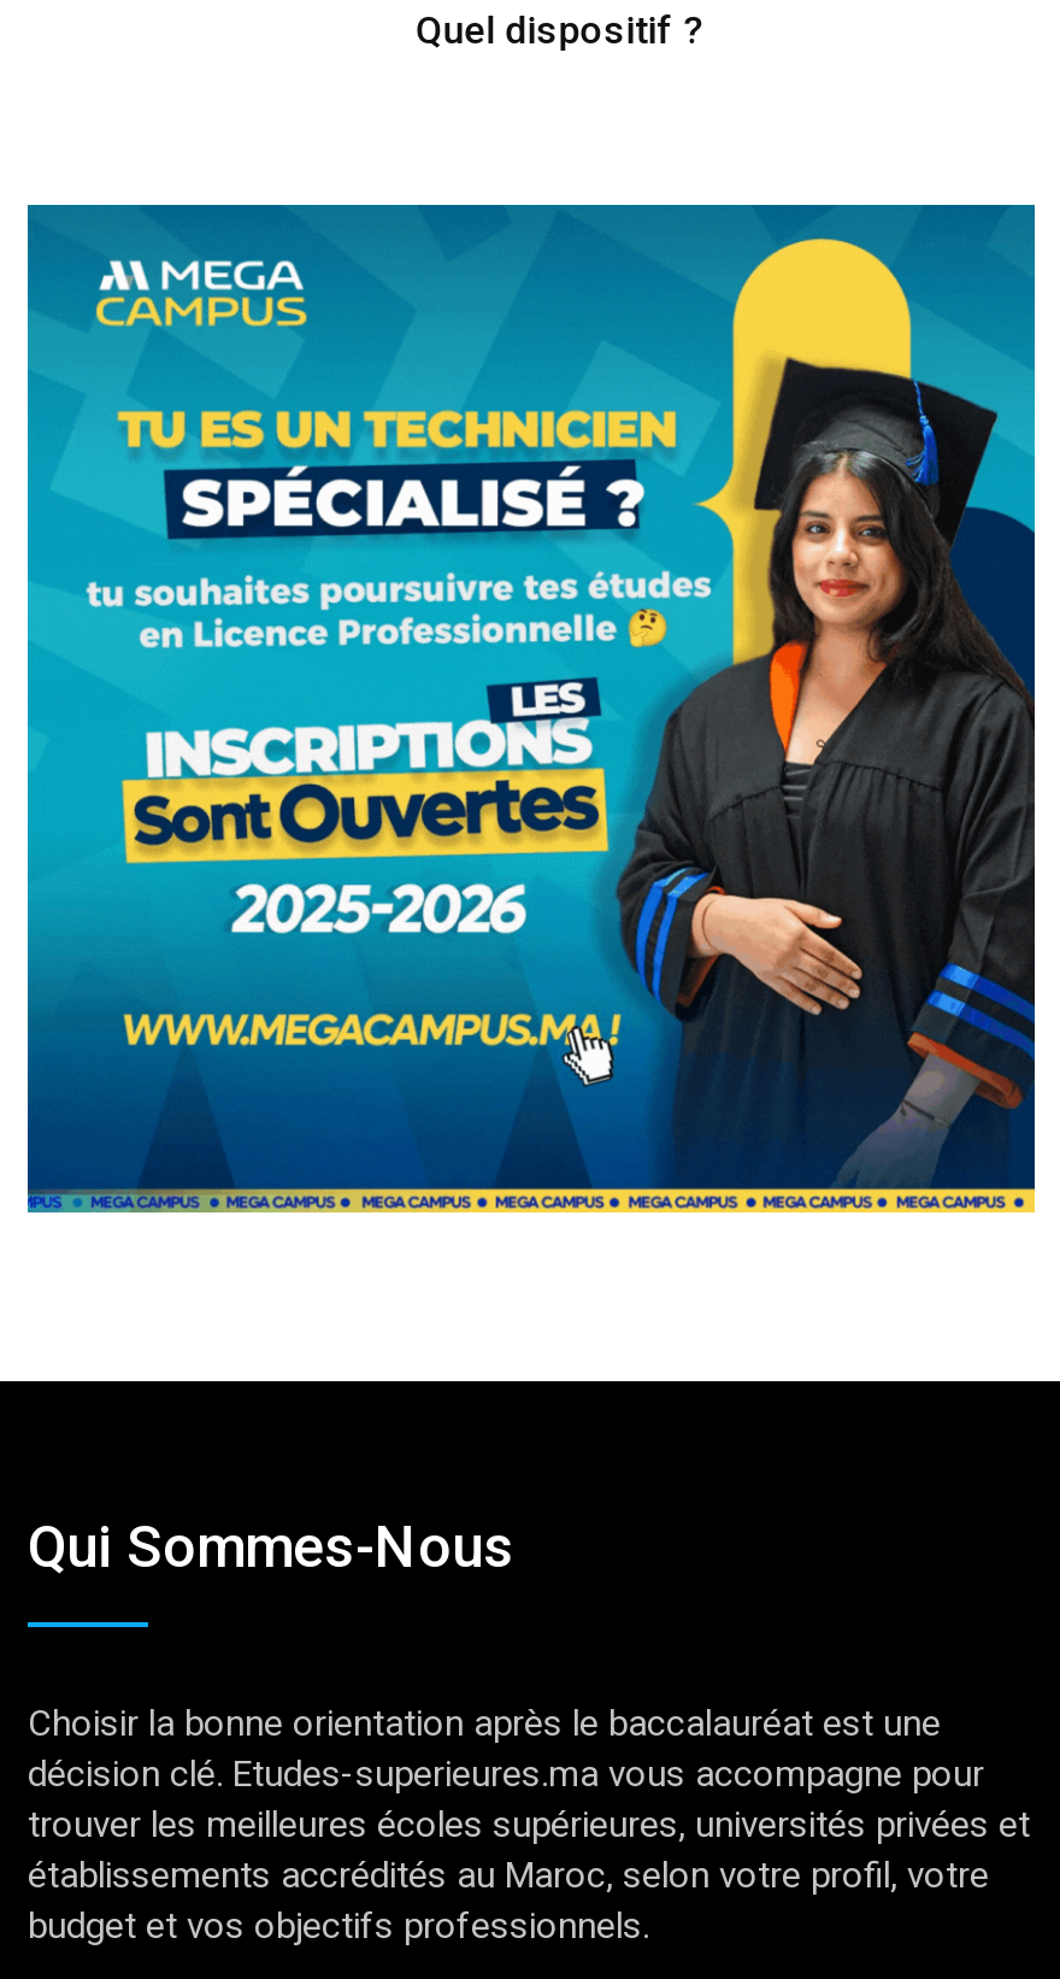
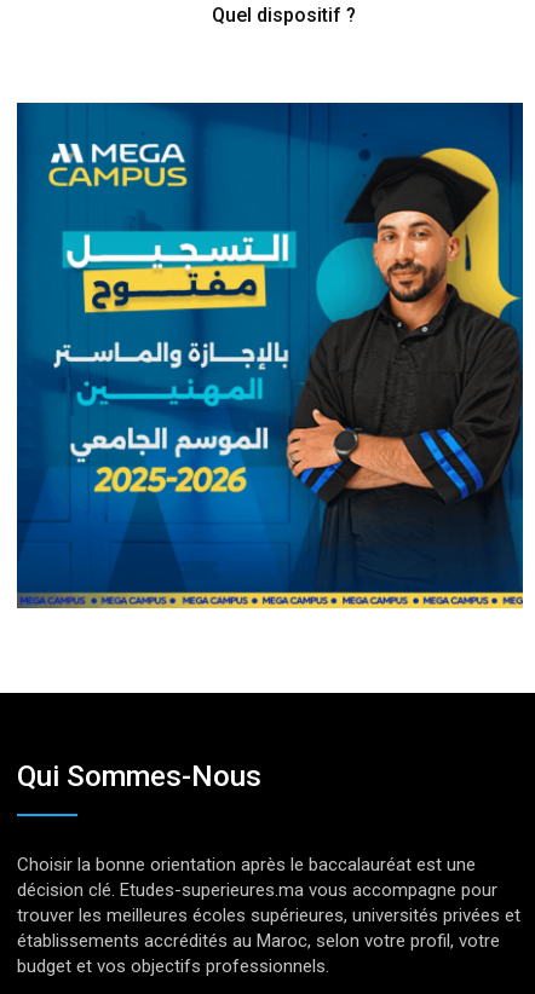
[25,205,1037,1212] [image] -> [16,103,524,608] [image]

